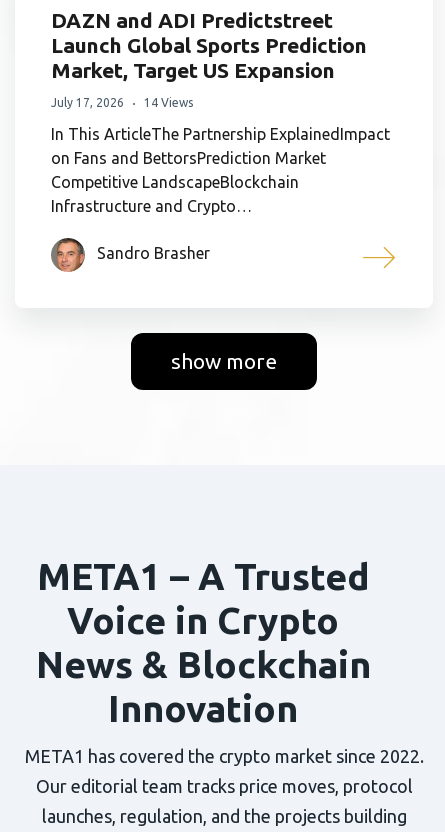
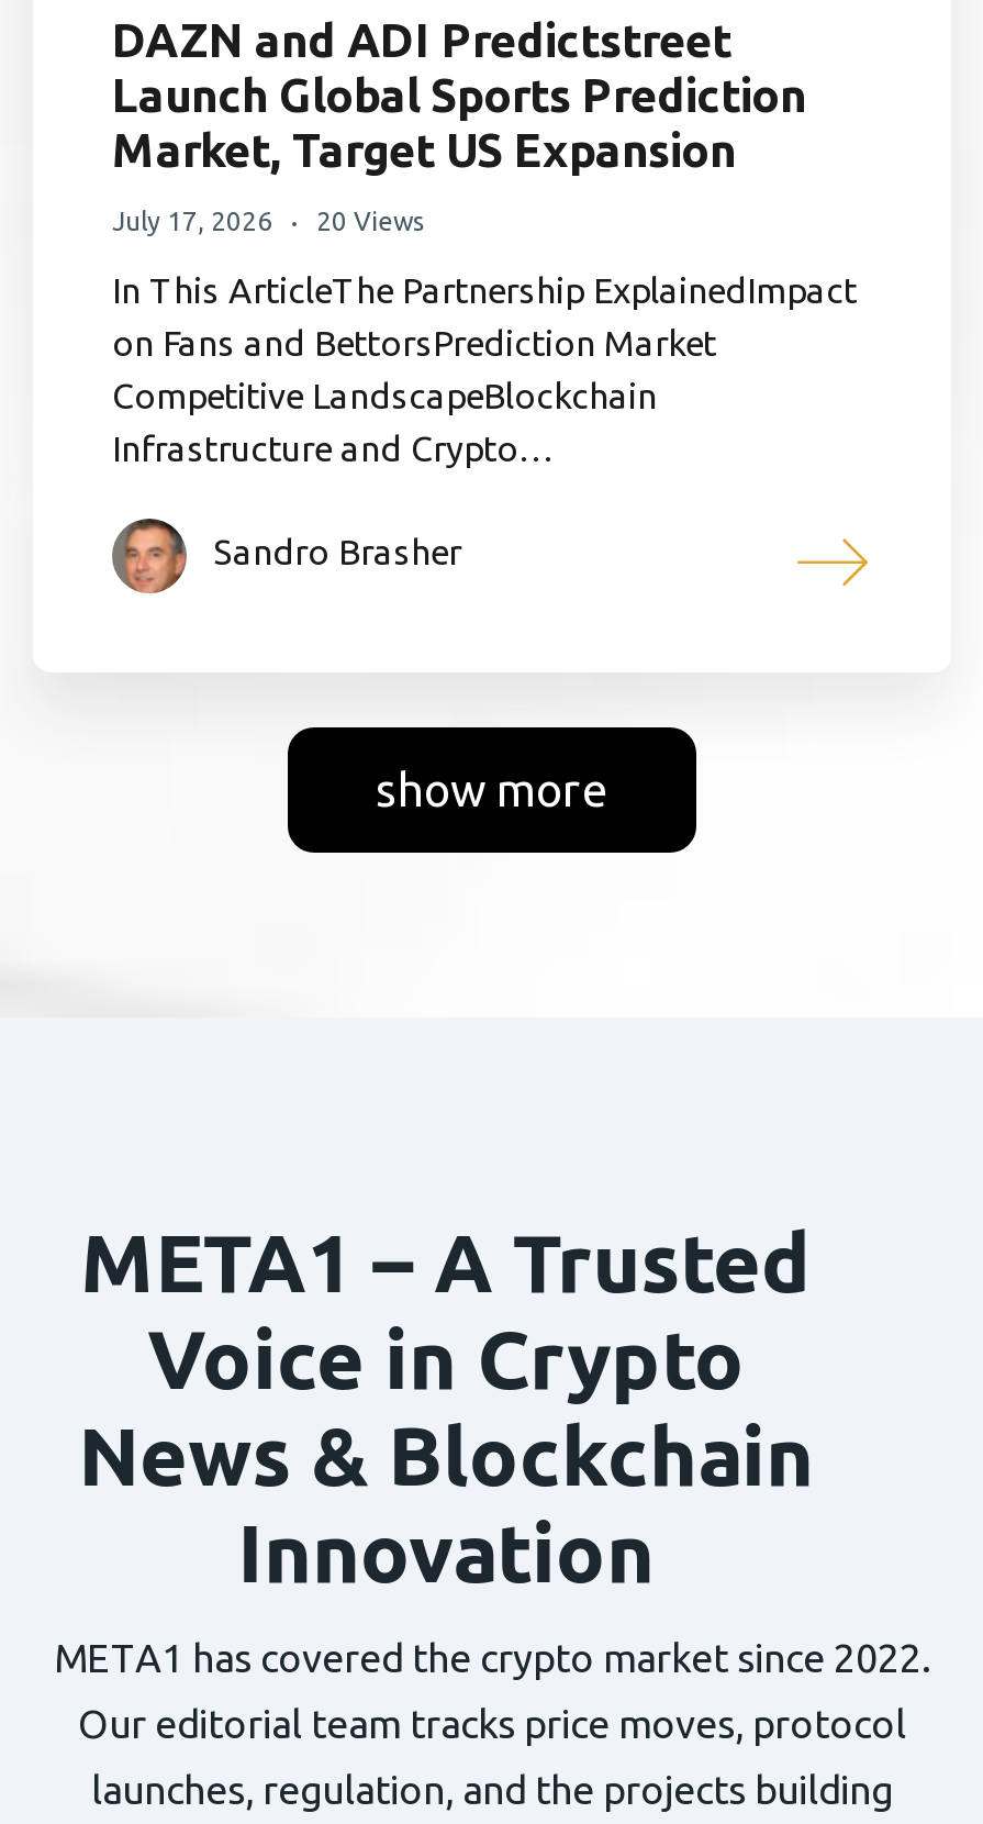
[51,96,193,109] July 17, 2026 14 Views -> [112,207,424,235] July 17, 2026 20 Views

